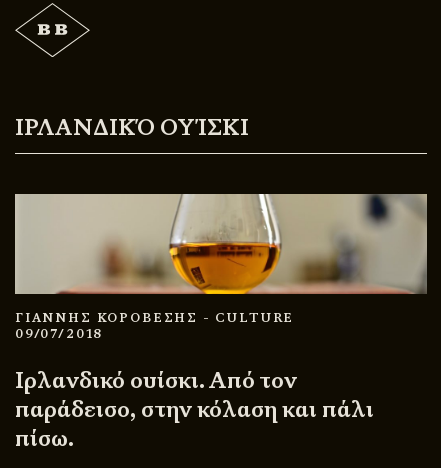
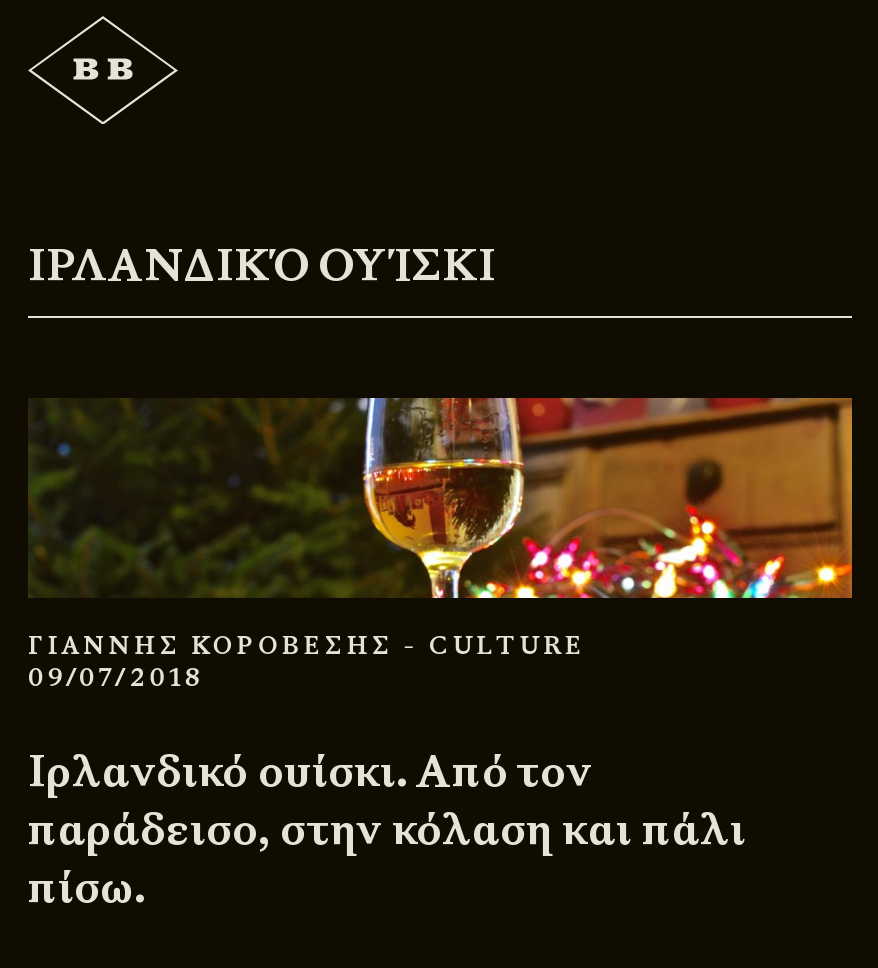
[14,193,428,295] [image] -> [28,396,854,600] [image]

